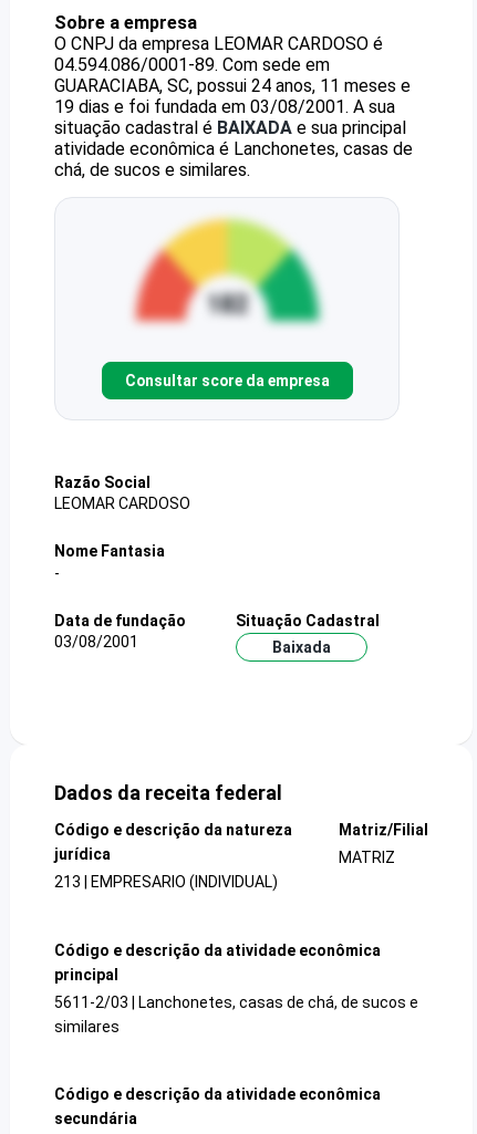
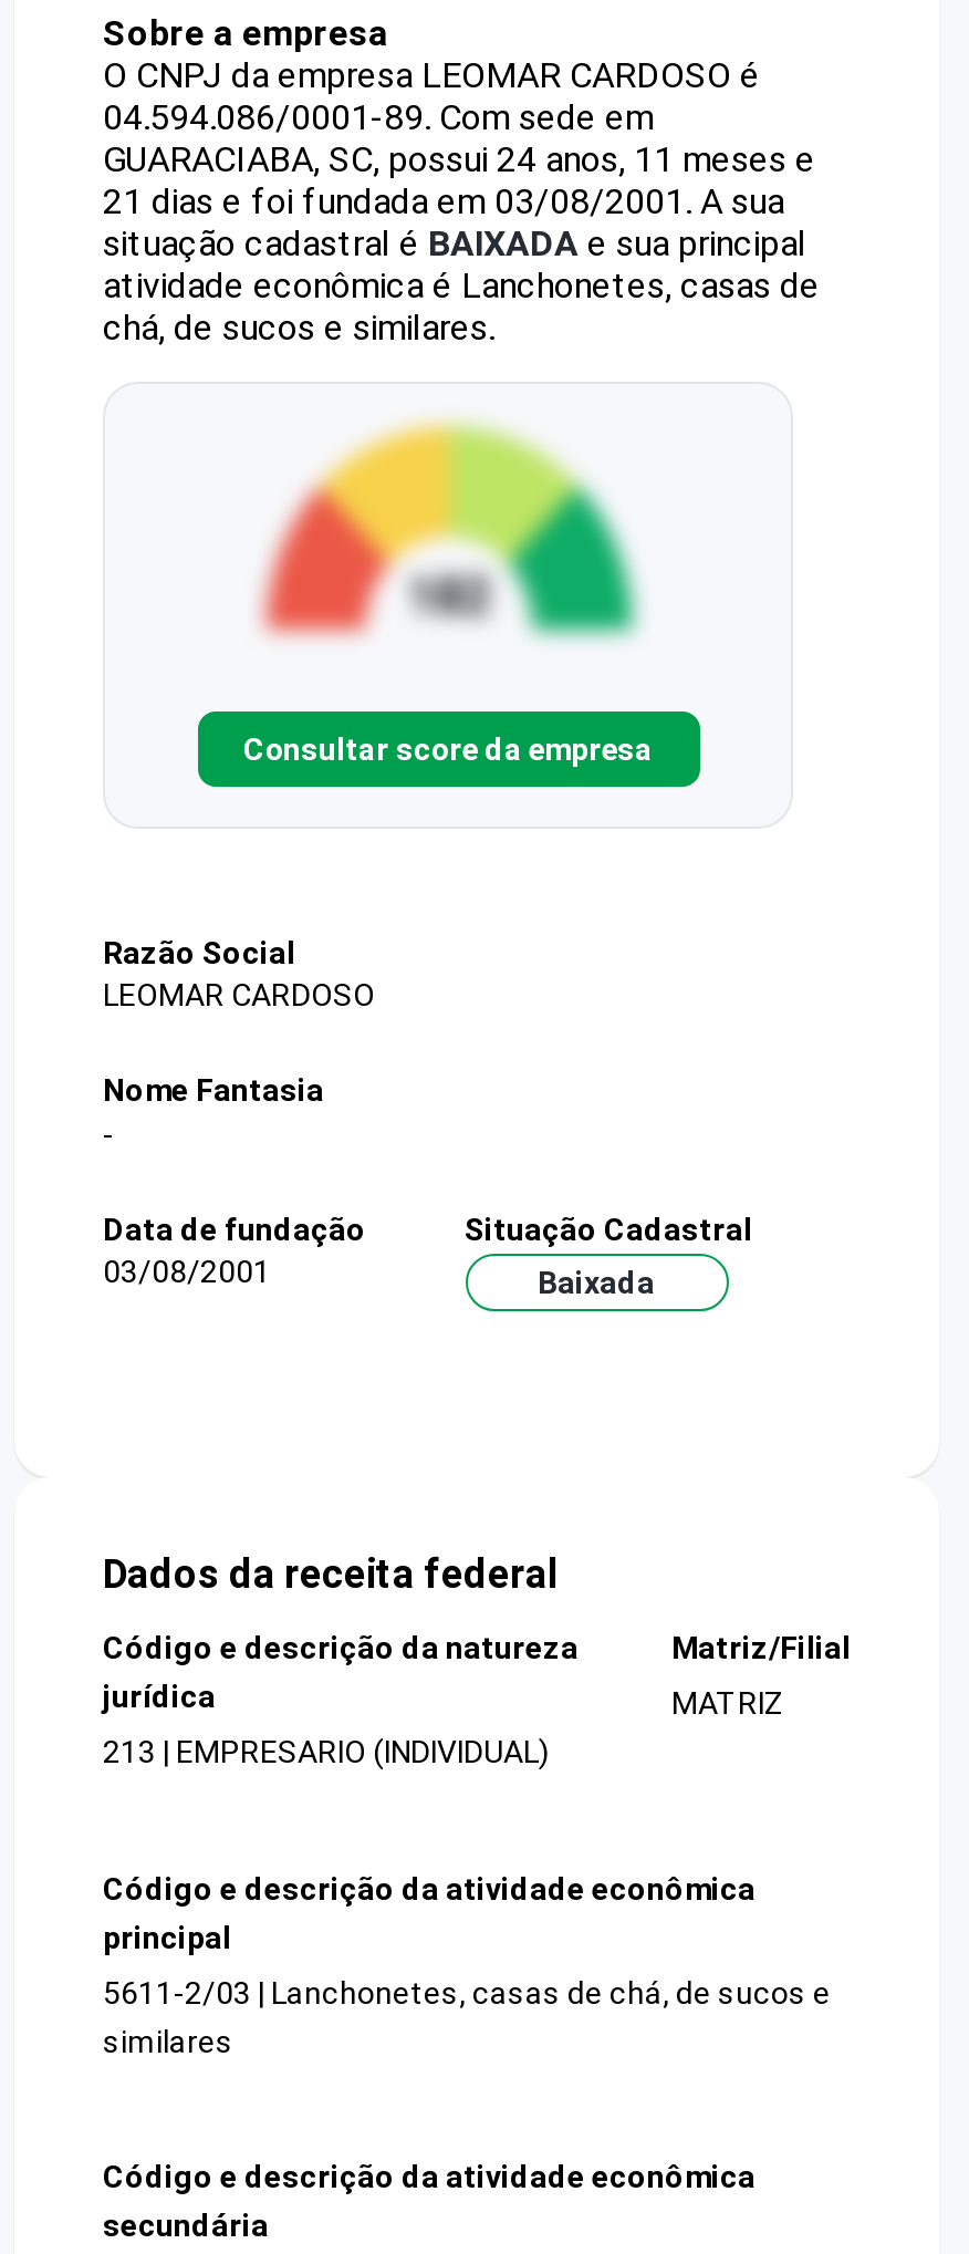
[54,96,395,117] 19 dias e foi fundada em 03/08/2001. A sua -> [103,180,784,222] 21 dias e foi fundada em 03/08/2001. A sua

